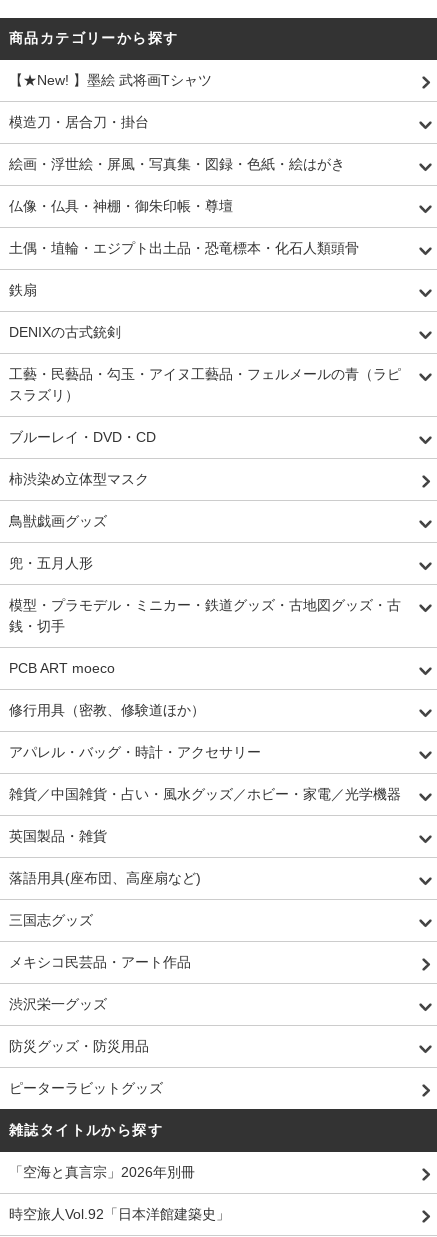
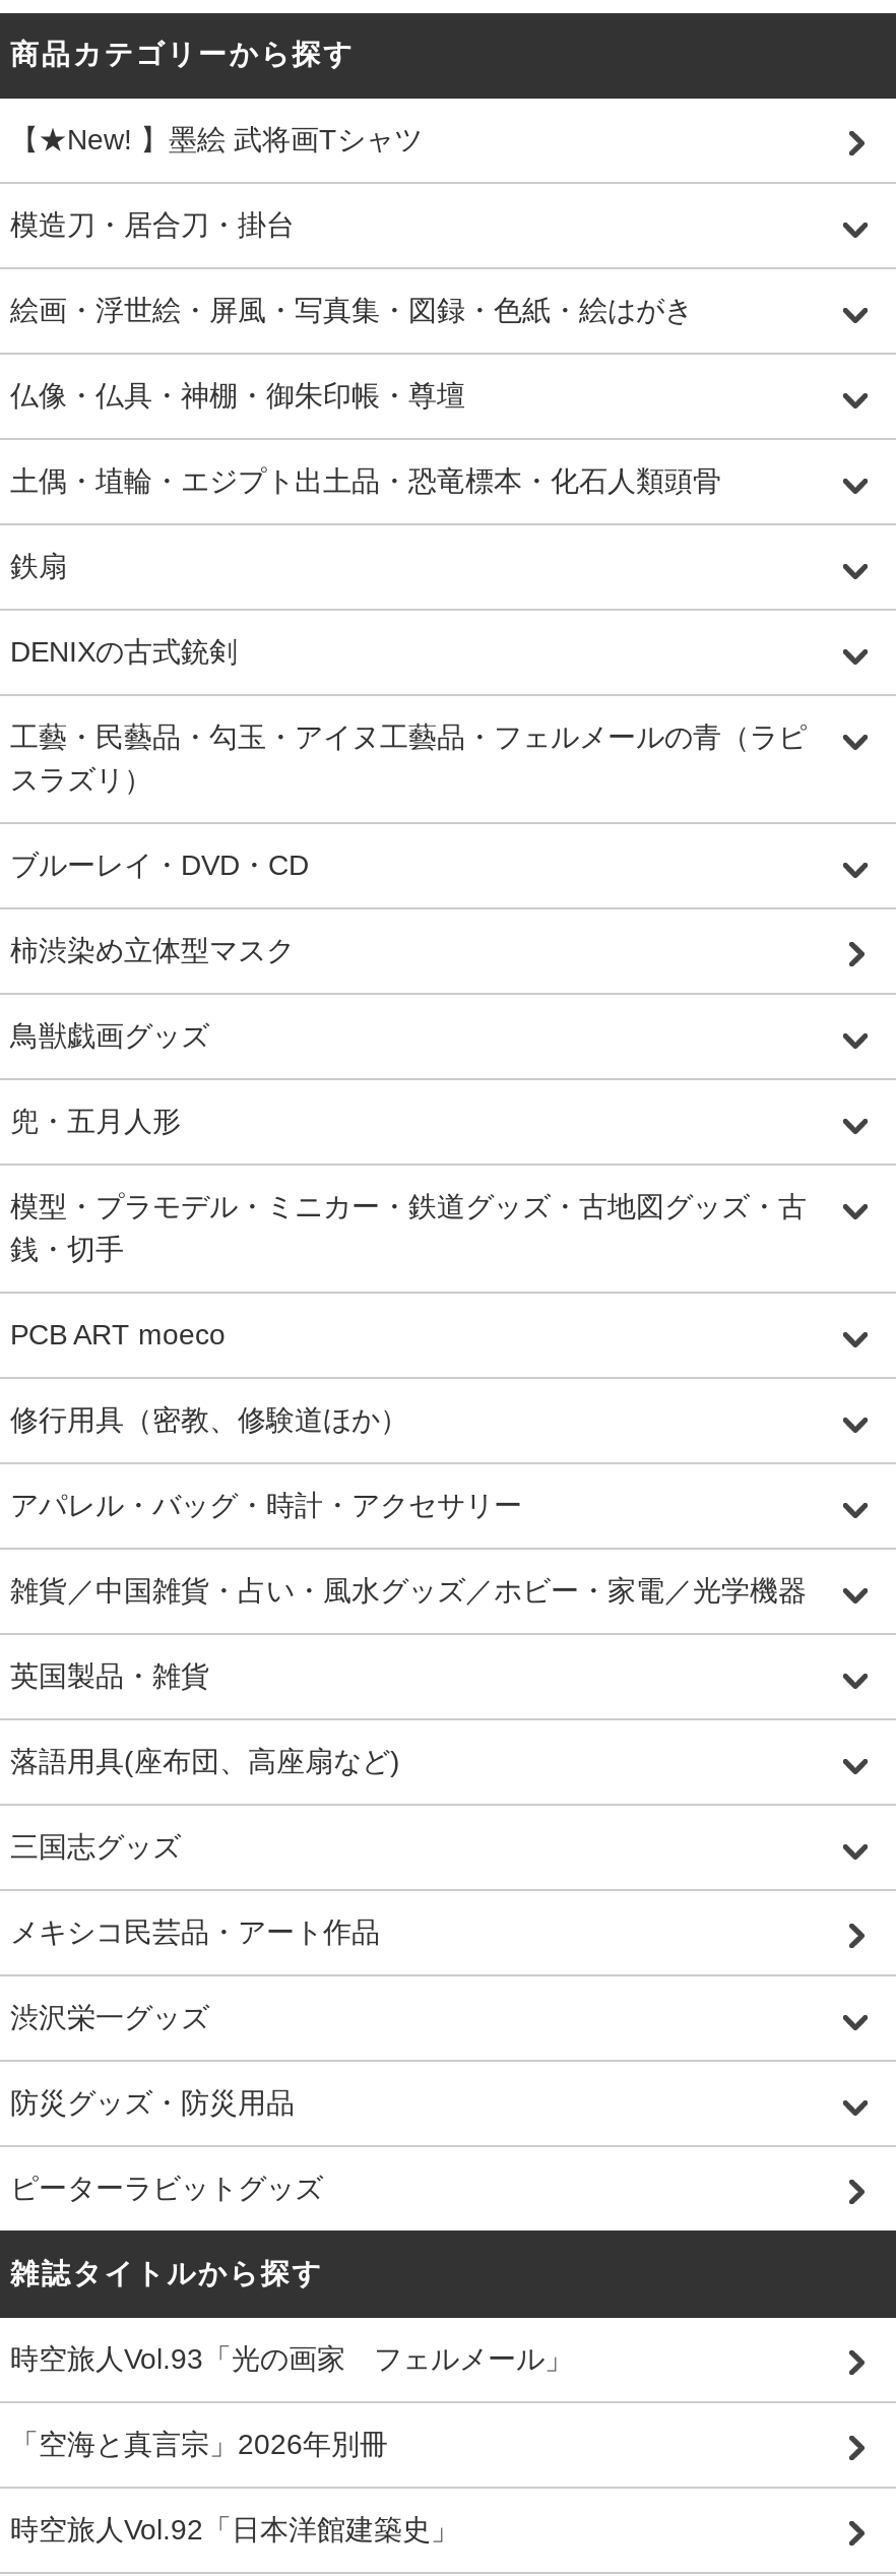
none -> [10,2341,573,2374] 時空旅人Vol.93「光の画家 フェルメール」

